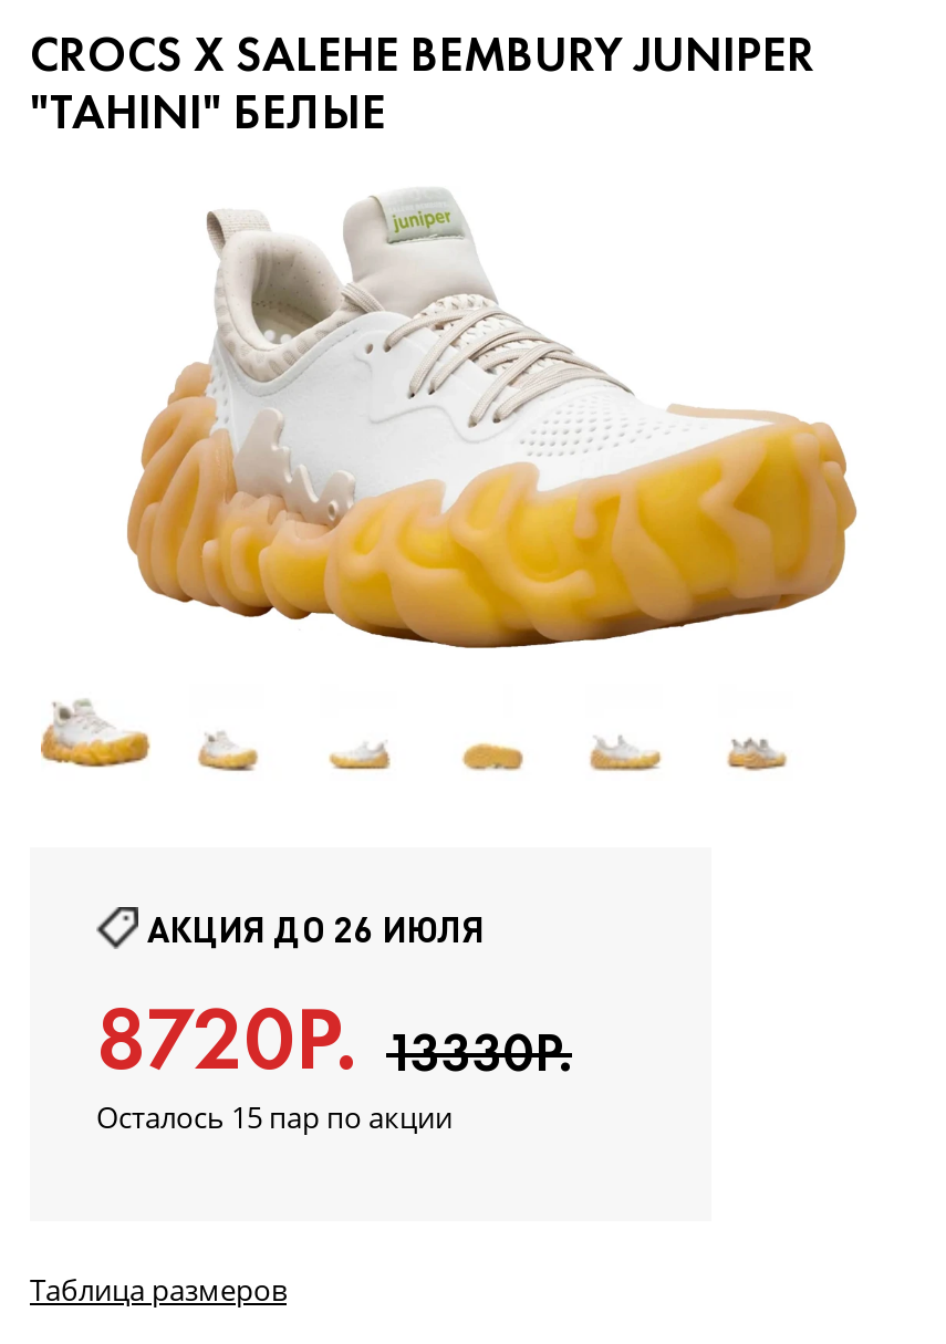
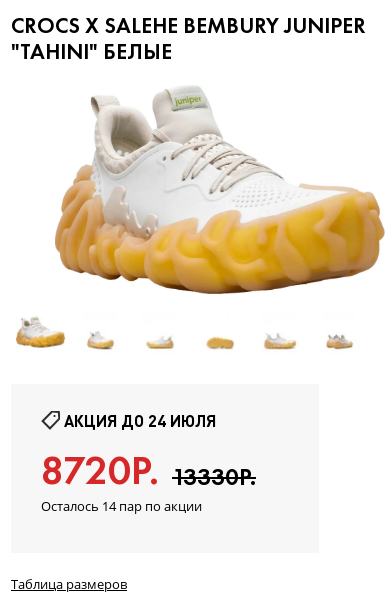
[147,908,484,950] АКЦИЯ ДО 26 ИЮЛЯ -> [64,411,216,430] АКЦИЯ ДО 24 ИЮЛЯ
[96,1098,453,1138] Осталось 15 пар по акции -> [41,497,202,515] Осталось 14 пар по акции

